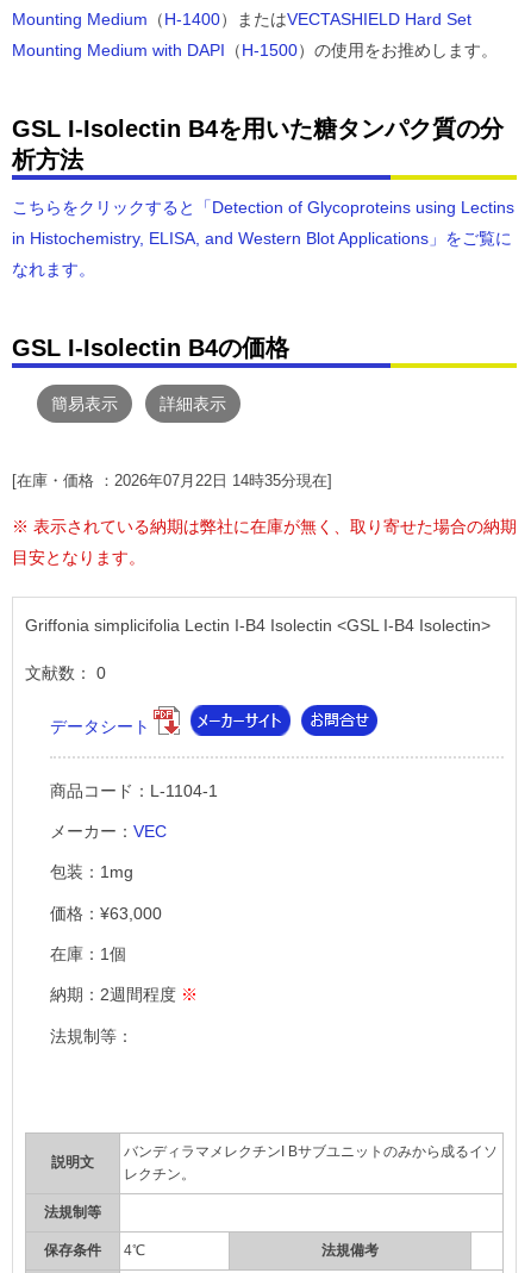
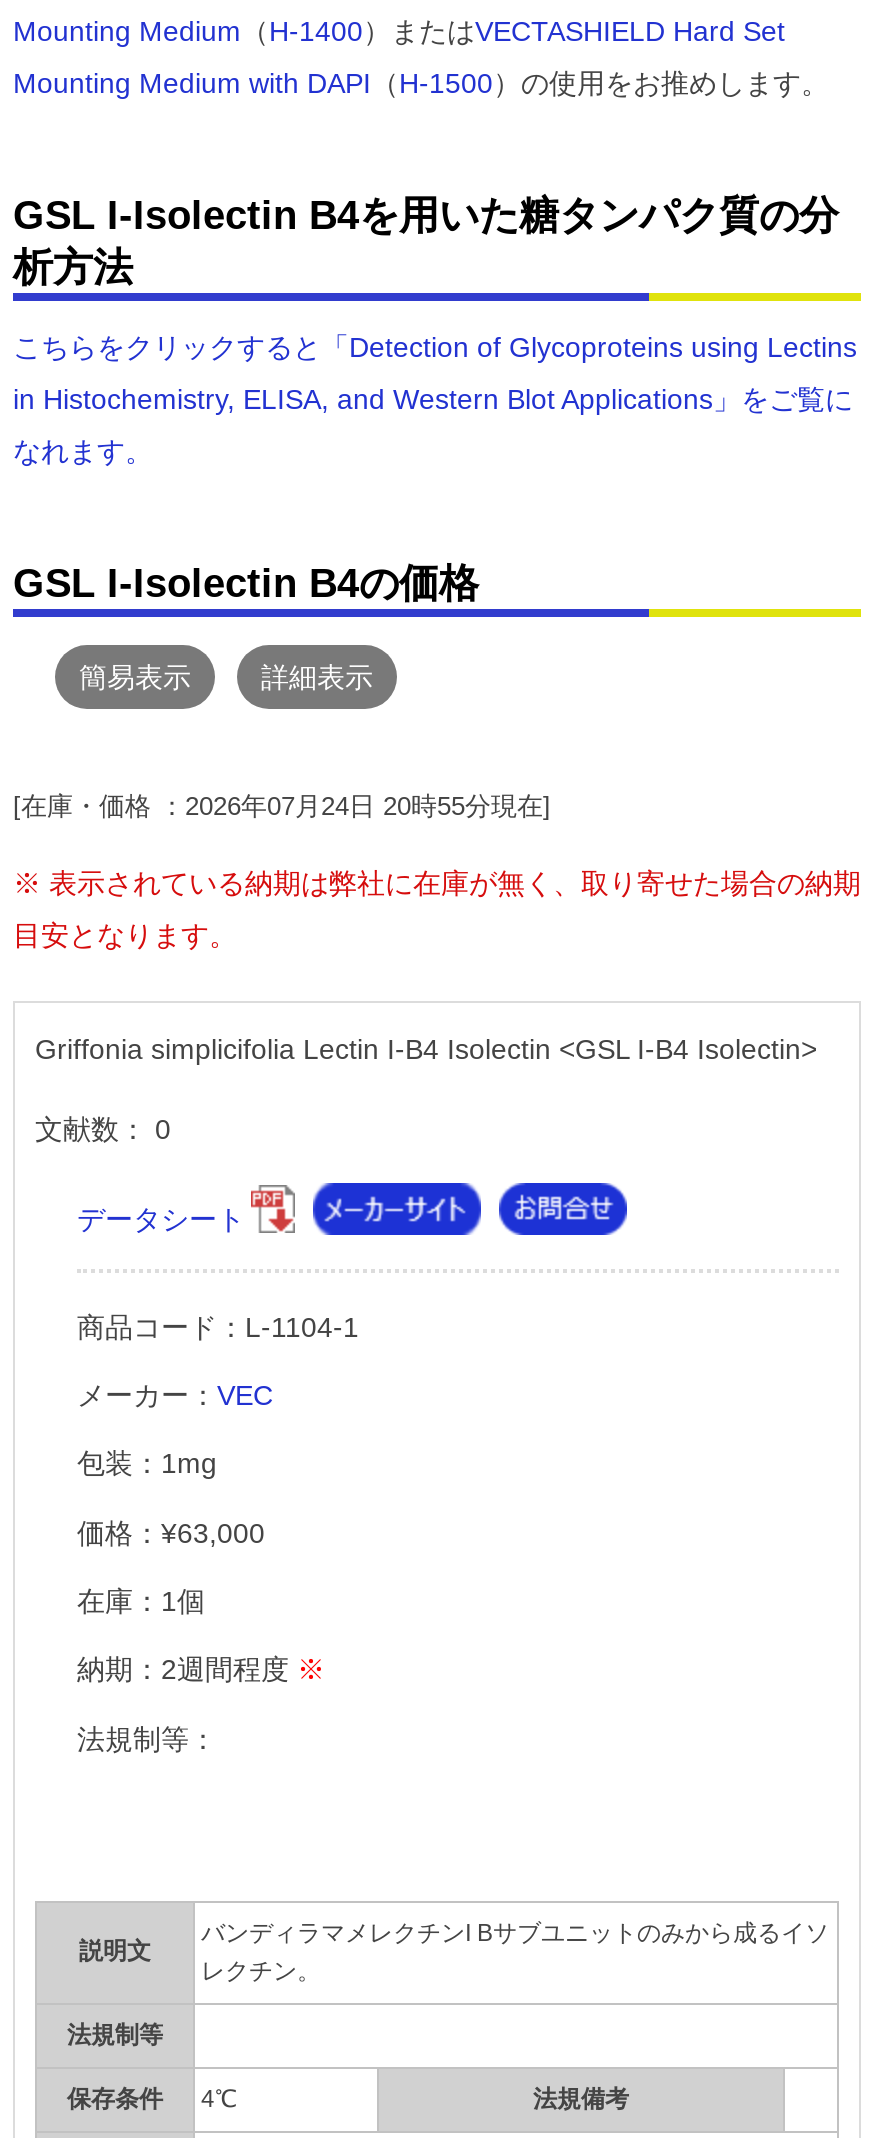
[12,471,332,489] [在庫・価格 ：2026年07月22日 14時35分現在] -> [13,790,551,820] [在庫・価格 ：2026年07月24日 20時55分現在]

